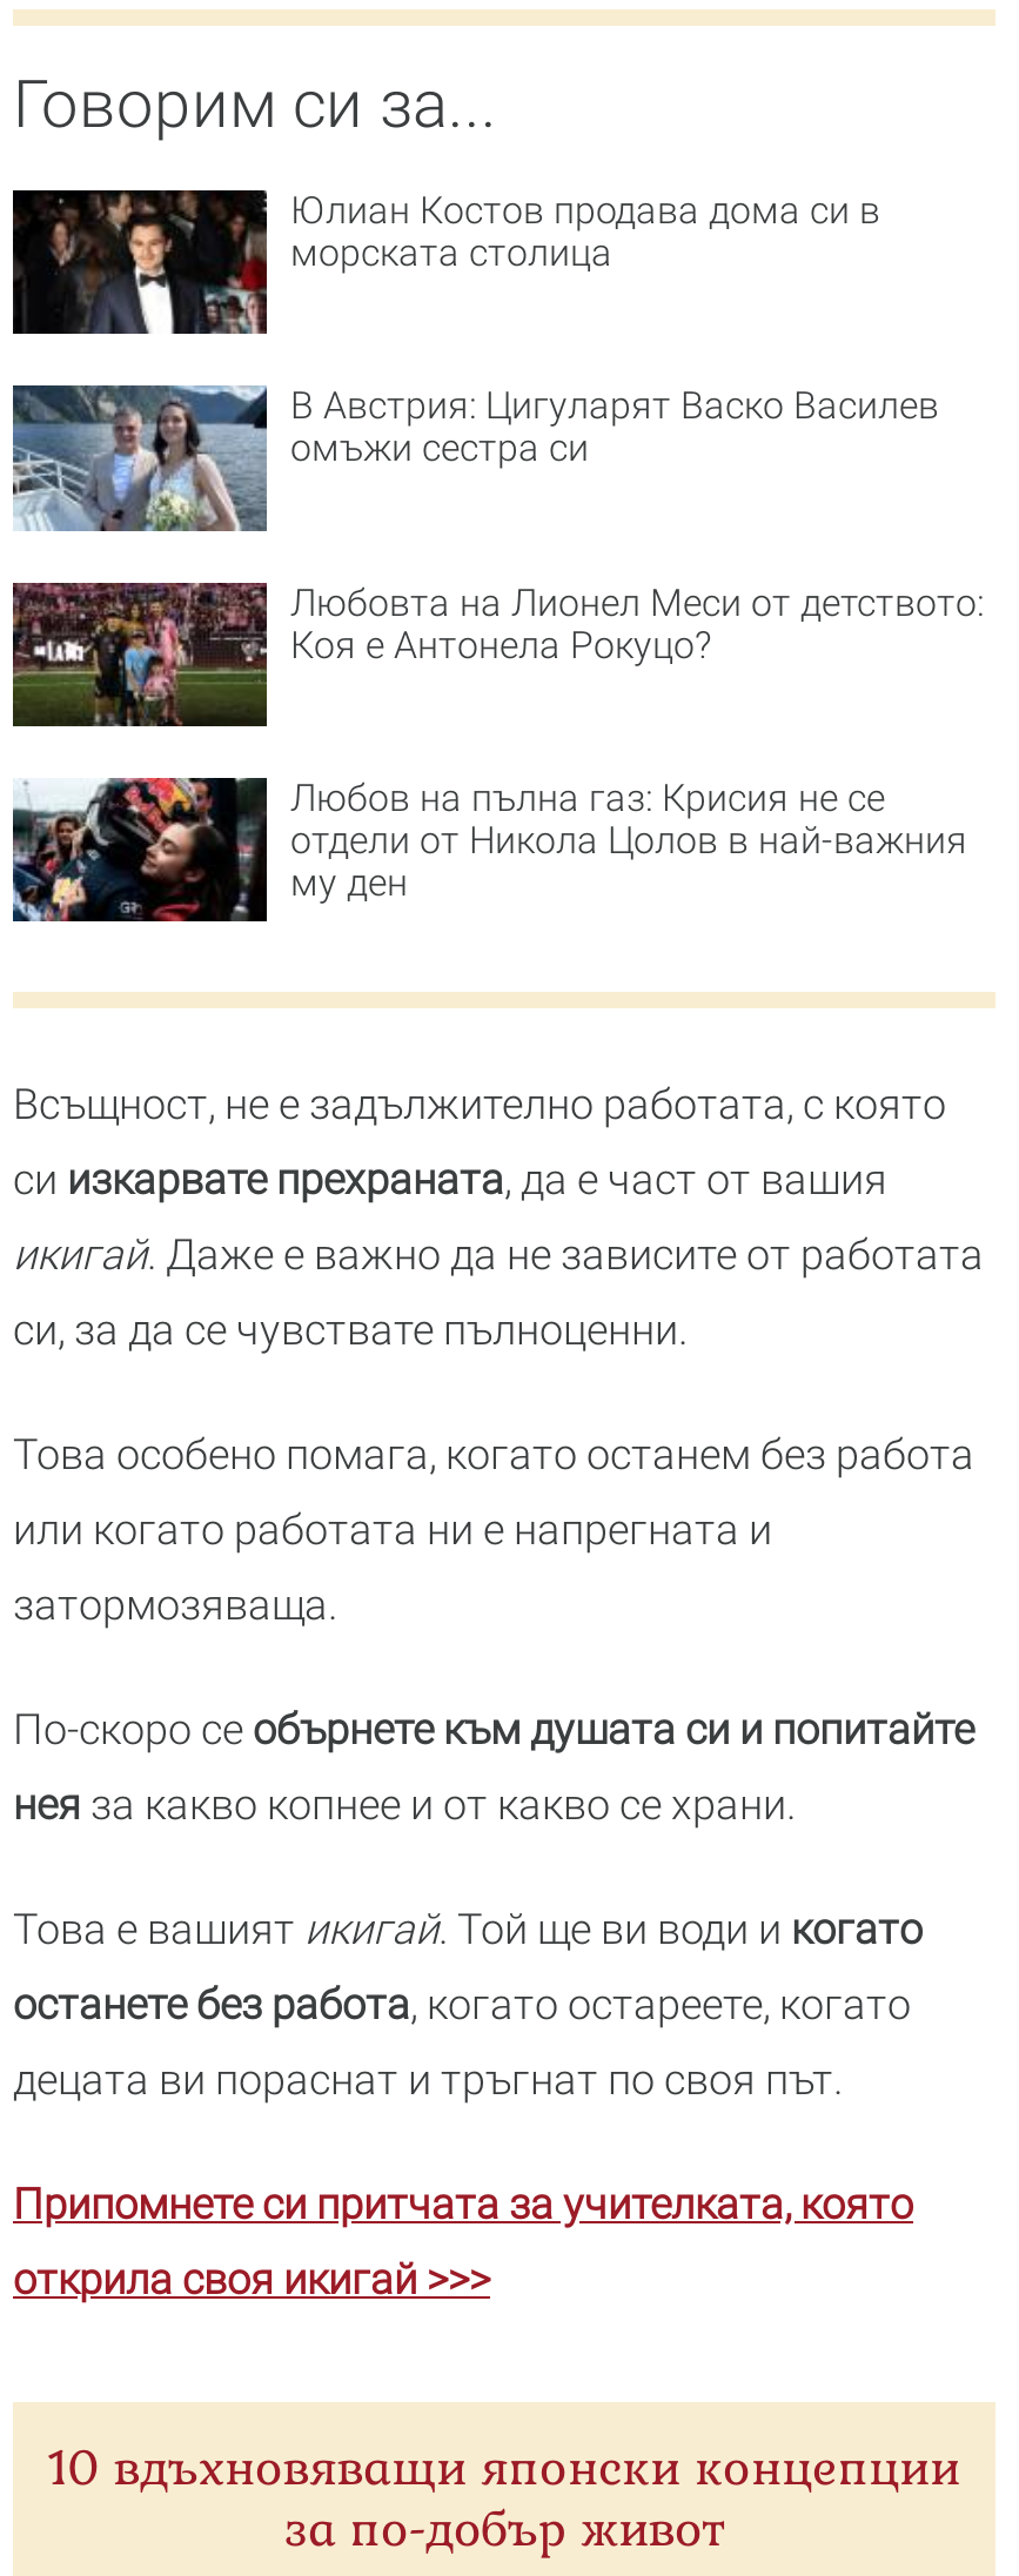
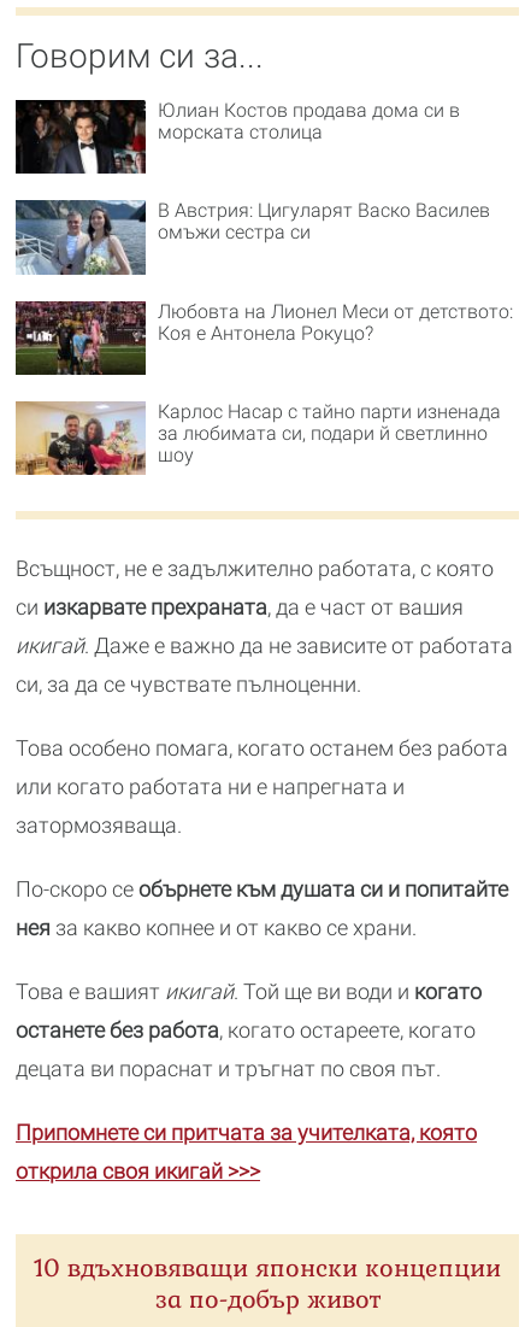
[11,775,967,924] [image] | Любов на пълна газ: Крисия не се | отдели от Никола Цолов в най-важния | му ден -> [14,400,501,476] [image] | Карлос Насар с тайно парти изненада | за любимата си, подари й светлинно | шоу

